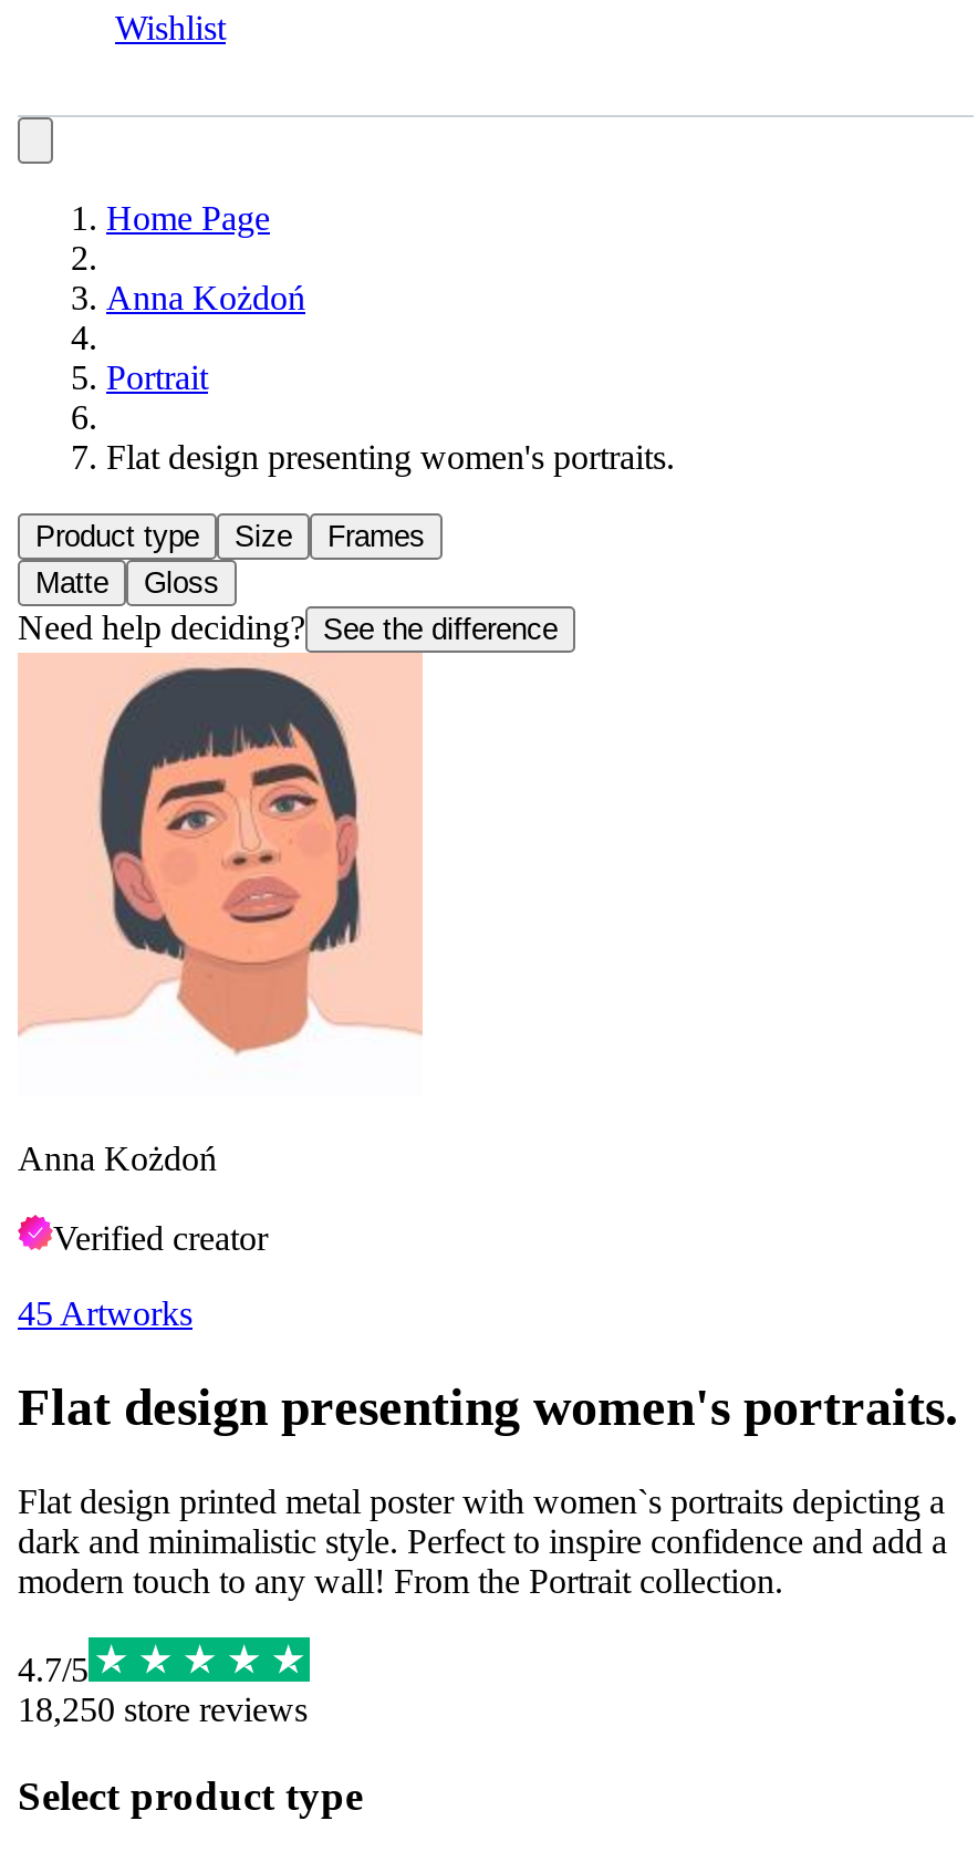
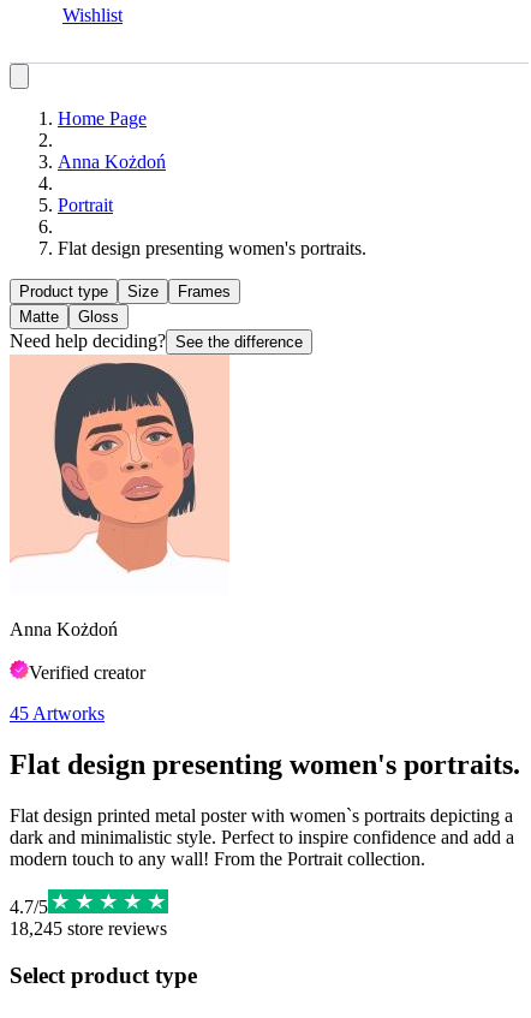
[18,1690,308,1728] 18,250 store reviews -> [10,918,167,938] 18,245 store reviews

